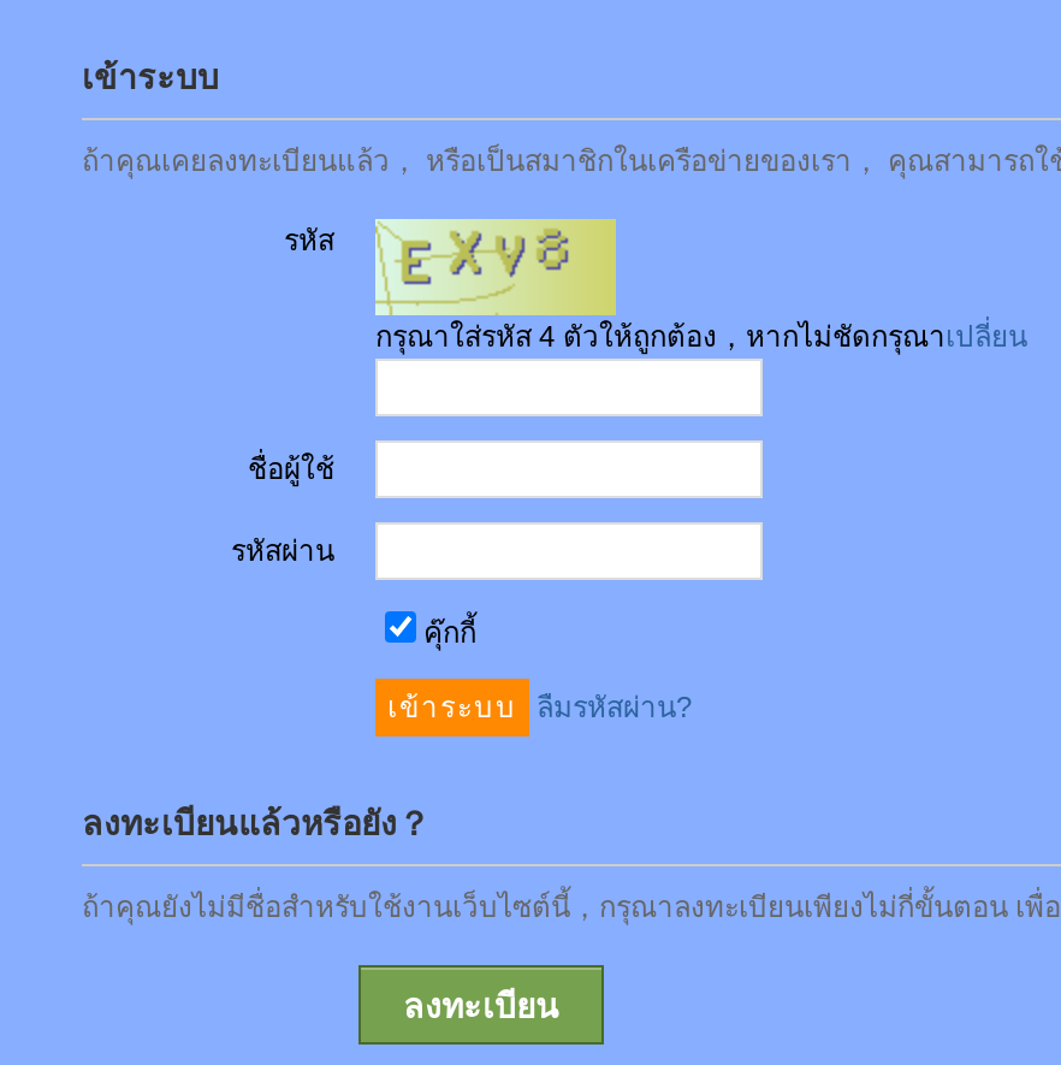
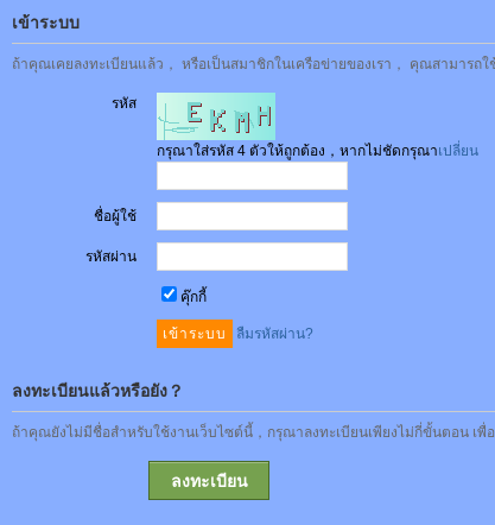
[373,217,618,315] [image] -> [157,93,275,140] [image]

